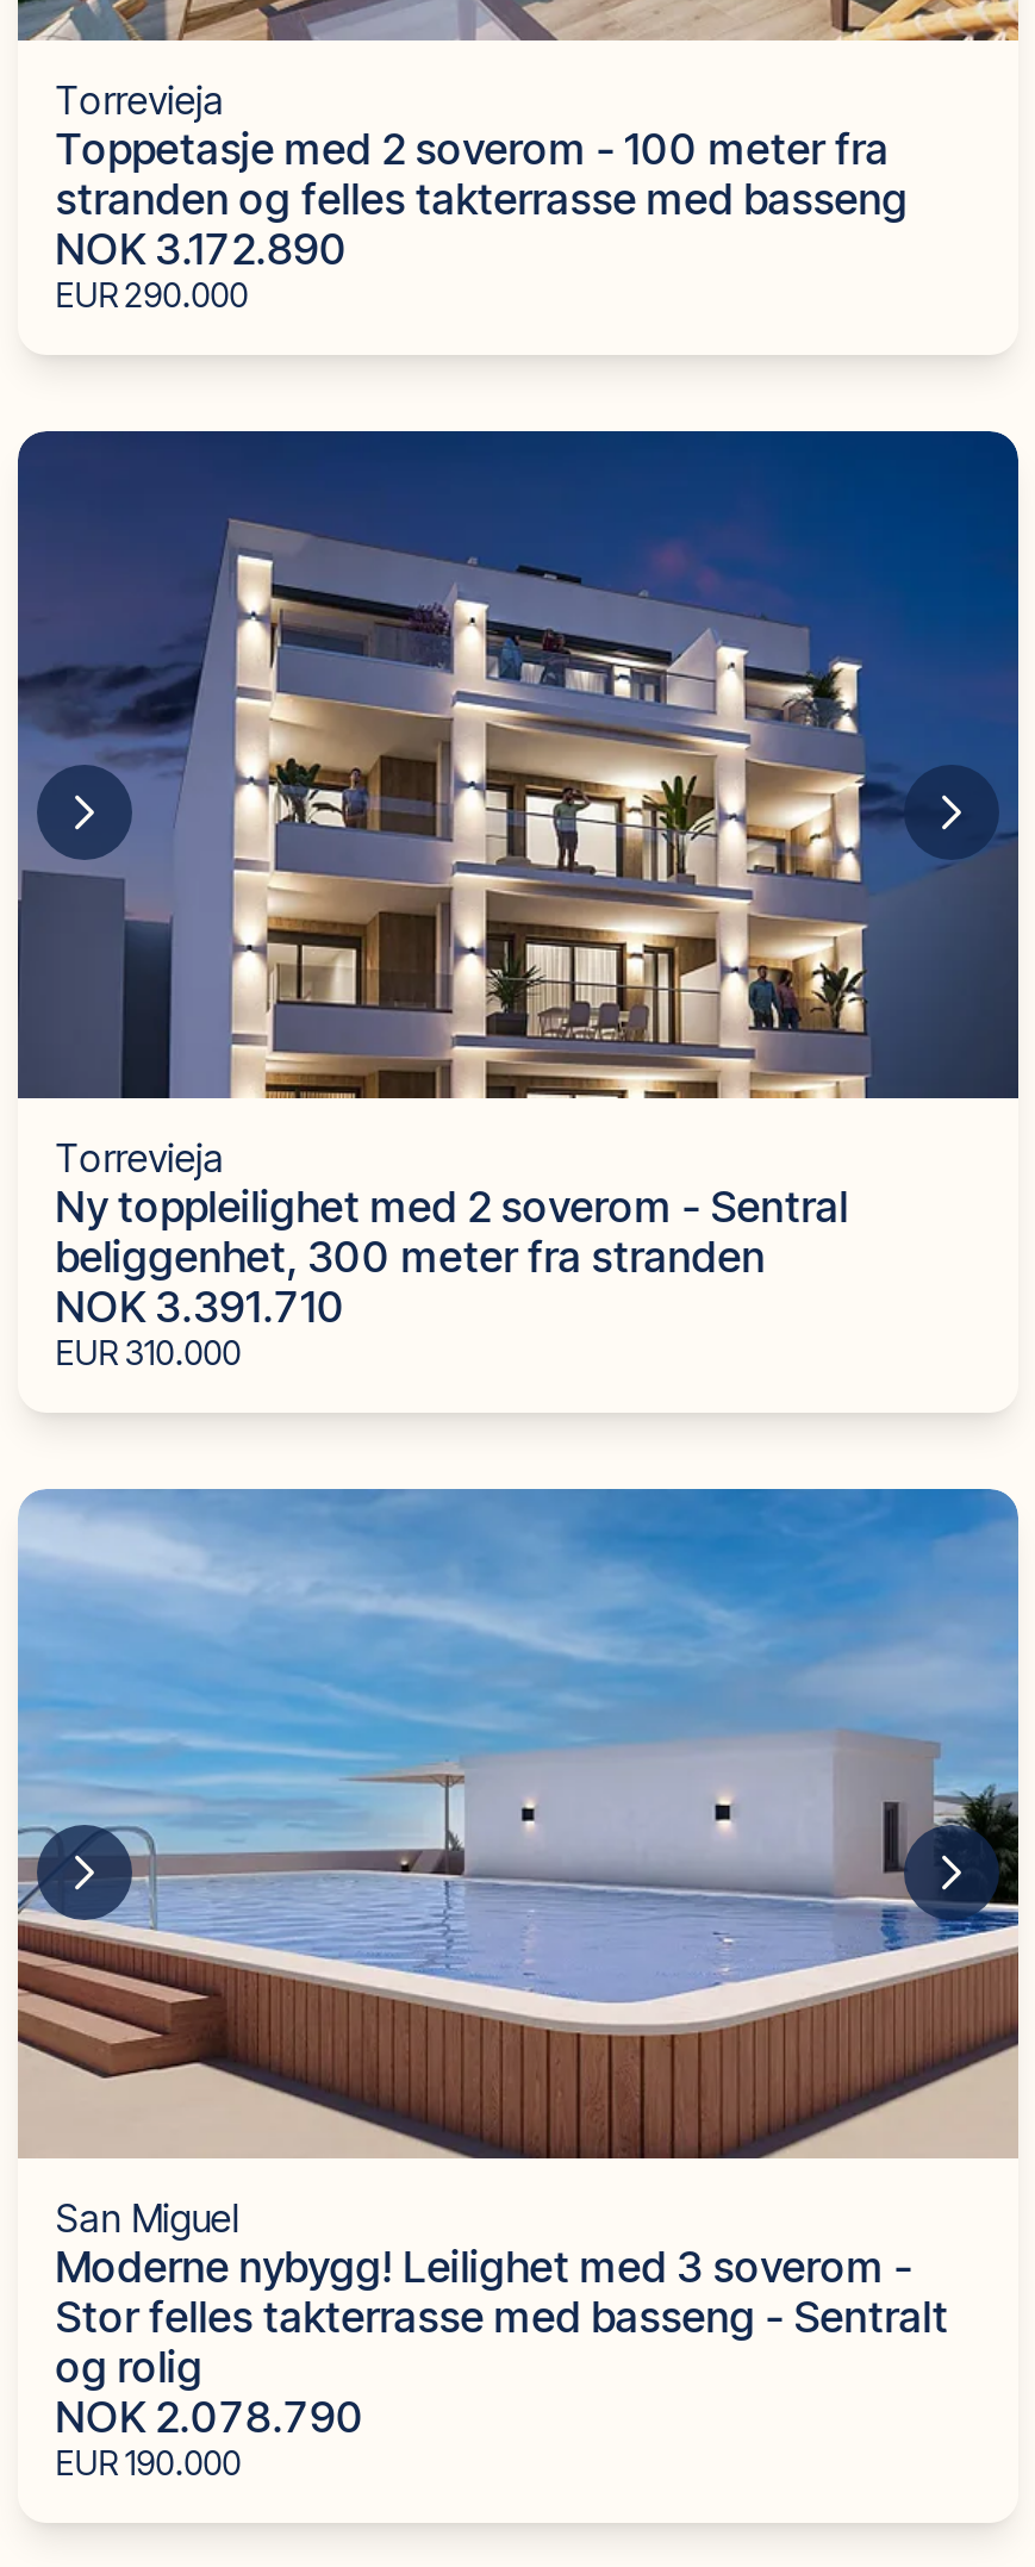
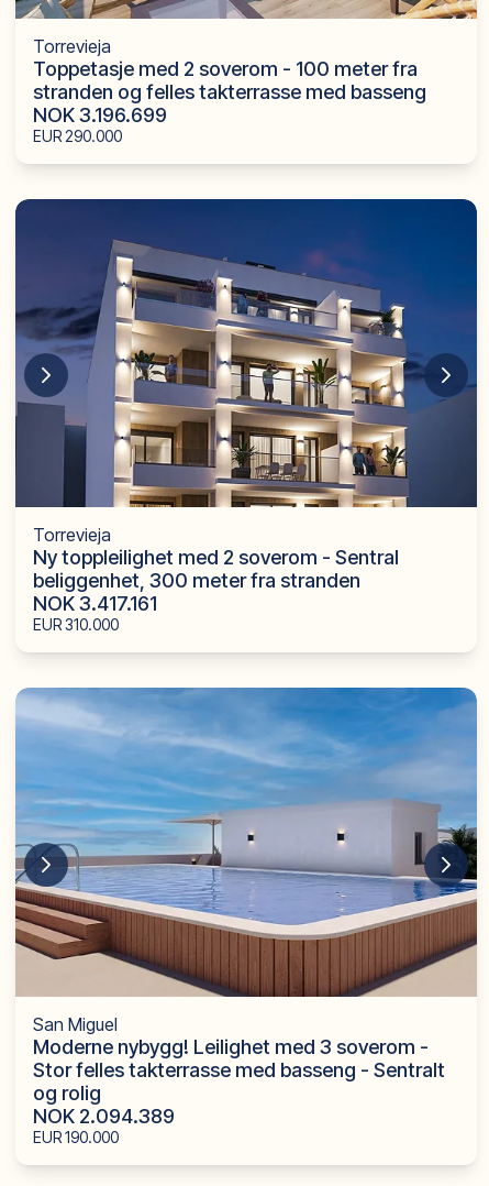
[55,224,348,274] NOK 3.172.890 -> [33,103,167,126] NOK 3.196.699
[55,1282,346,1332] NOK 3.391.710 -> [33,592,157,615] NOK 3.417.161
[55,2391,365,2441] NOK 2.078.790 -> [33,1104,174,1127] NOK 2.094.389

